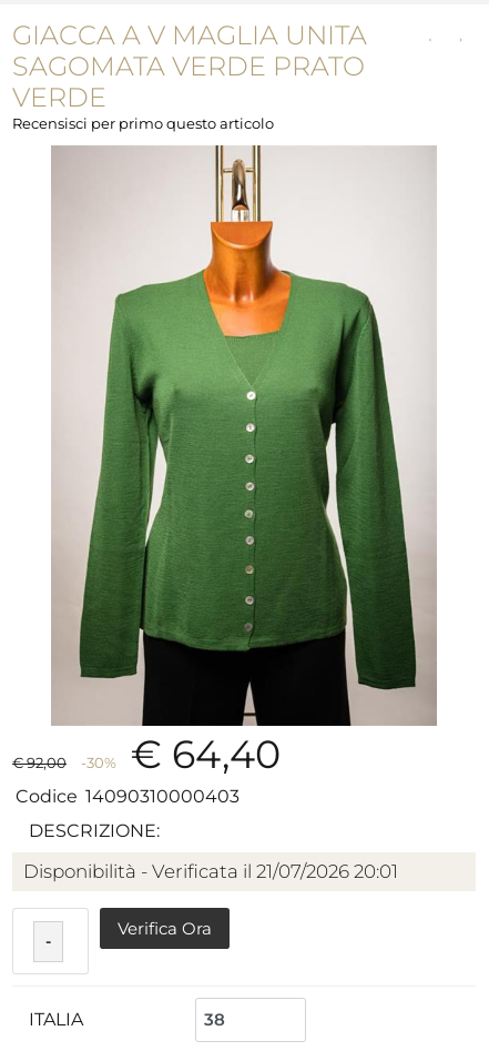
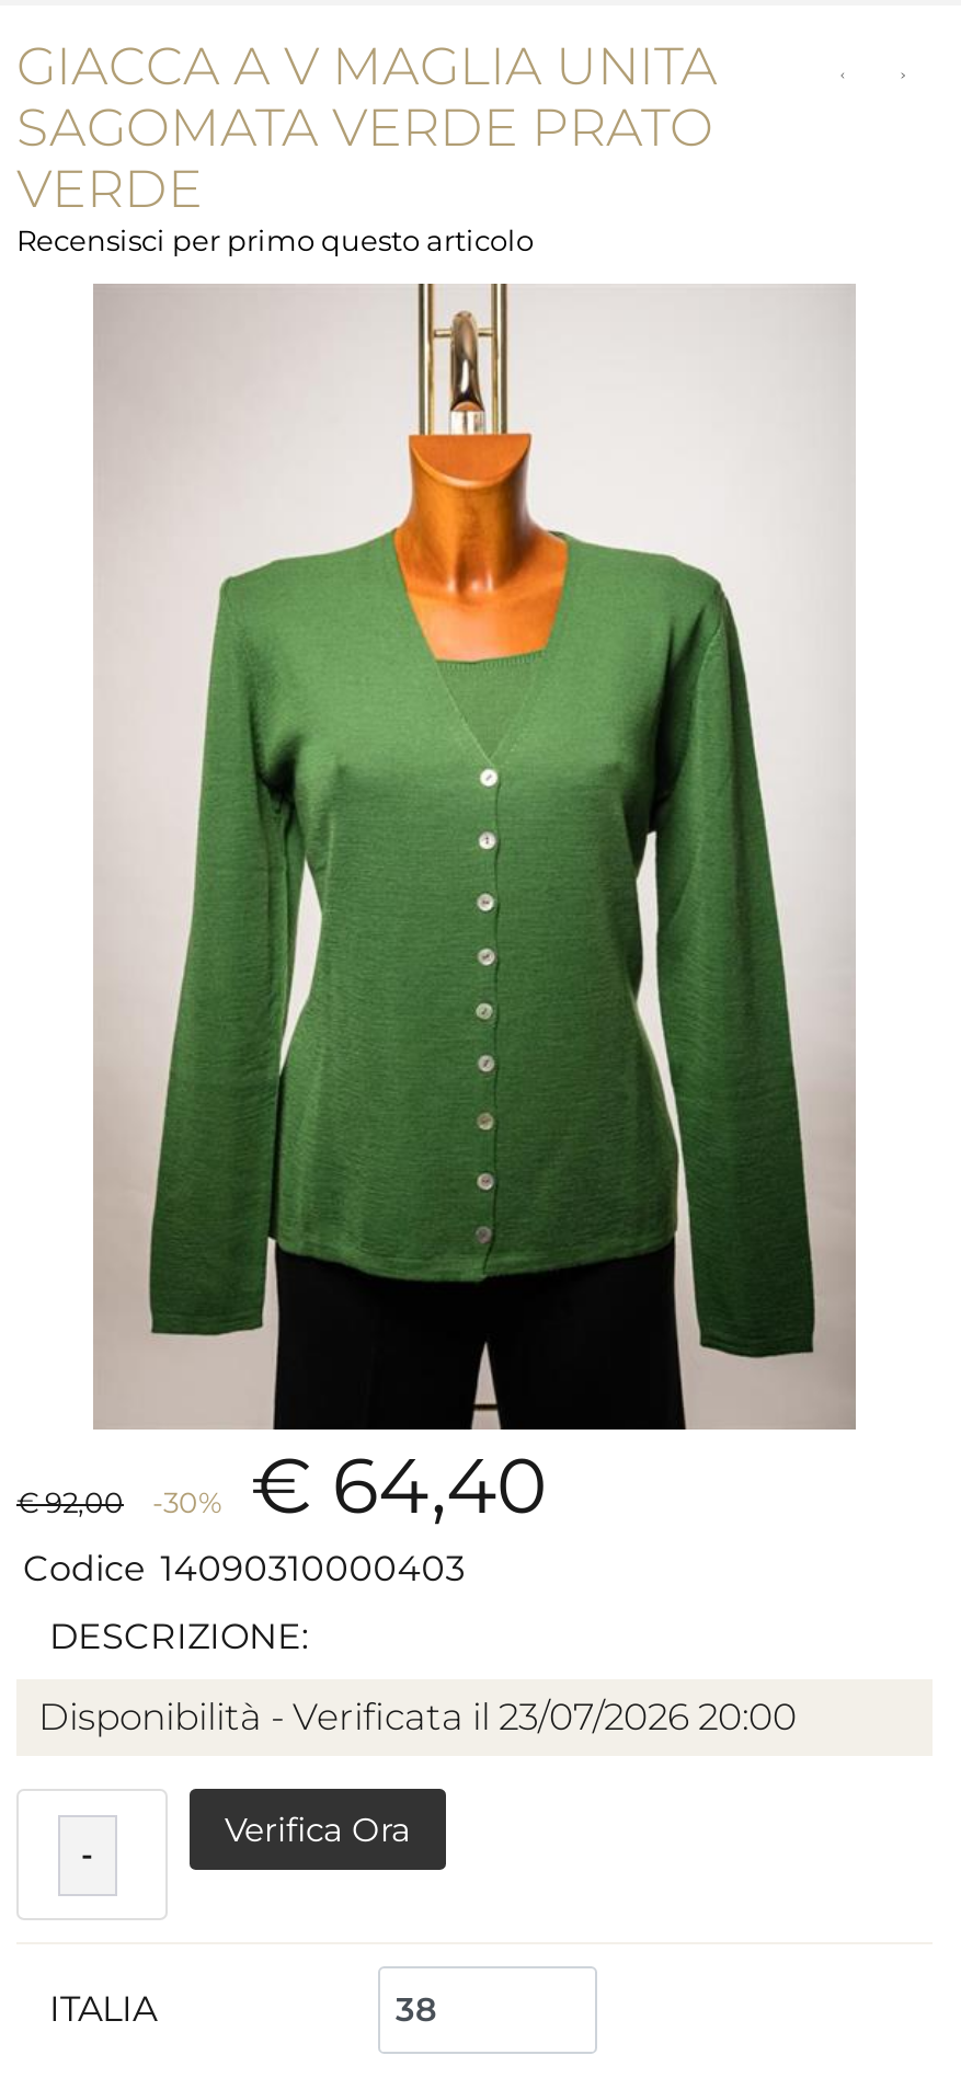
[23,860,398,882] Disponibilità - Verificata il 21/07/2026 20:01 -> [38,1695,797,1739] Disponibilità - Verificata il 23/07/2026 20:00

